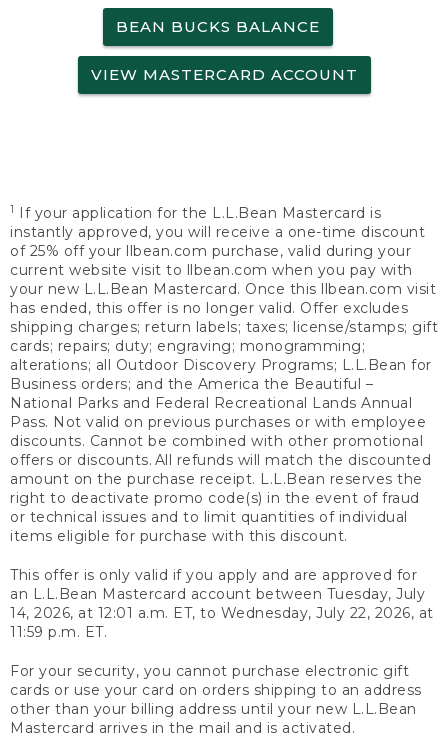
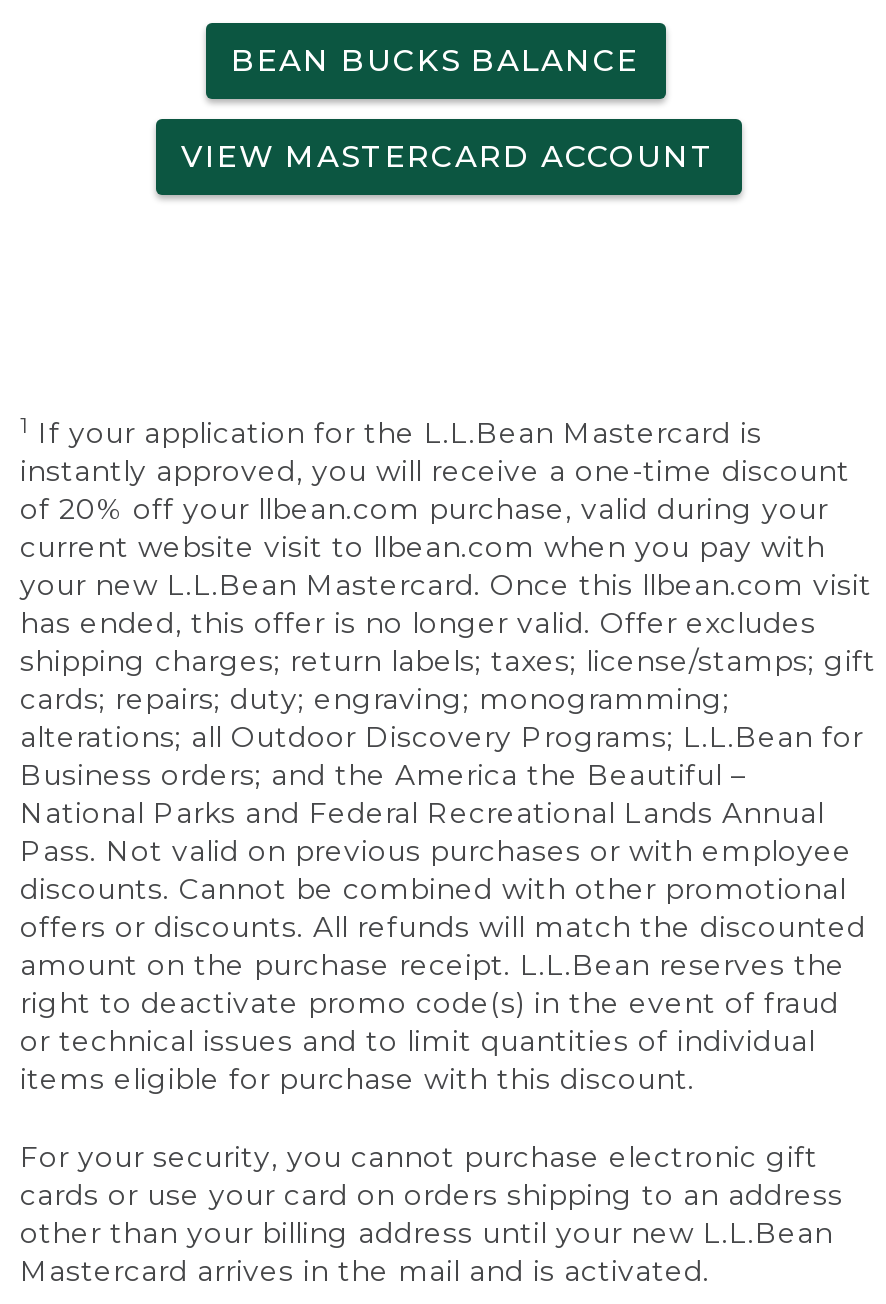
[10,242,411,260] of 25% off your llbean.com purchase, valid during your -> [20,491,828,527] of 20% off your llbean.com purchase, valid during your
[10,566,433,641] This offer is only valid if you apply and are approved for | an L.L.Bean Mastercard account between Tuesday, July | 14, 2026, at 12:01 a.m. ET, to Wednesday, July 22, 2026, at | 11:59 p.m. ET. -> none

